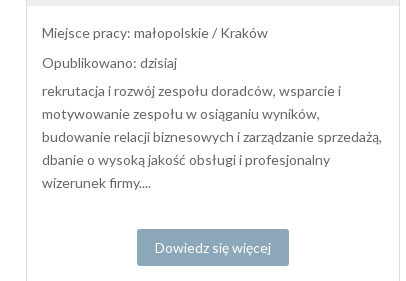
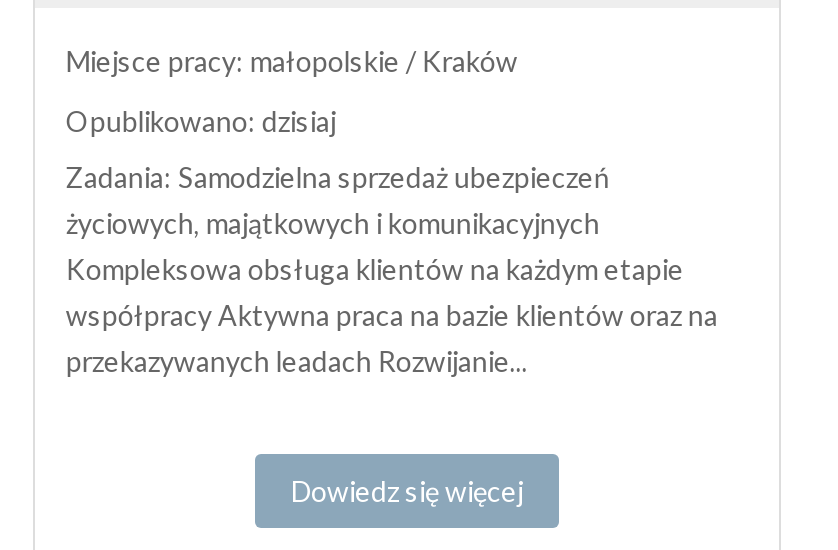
[42,82,382,191] rekrutacja i rozwój zespołu doradców, wsparcie i | motywowanie zespołu w osiąganiu wyników, | budowanie relacji biznesowych i zarządzanie sprzedażą, | dbanie o wysoką jakość obsługi i profesjonalny | wizerunek firmy.... -> [66,161,718,379] Zadania: Samodzielna sprzedaż ubezpieczeń | życiowych, majątkowych i komunikacyjnych | Kompleksowa obsługa klientów na każdym etapie | współpracy Aktywna praca na bazie klientów oraz na | przekazywanych leadach Rozwijanie...

